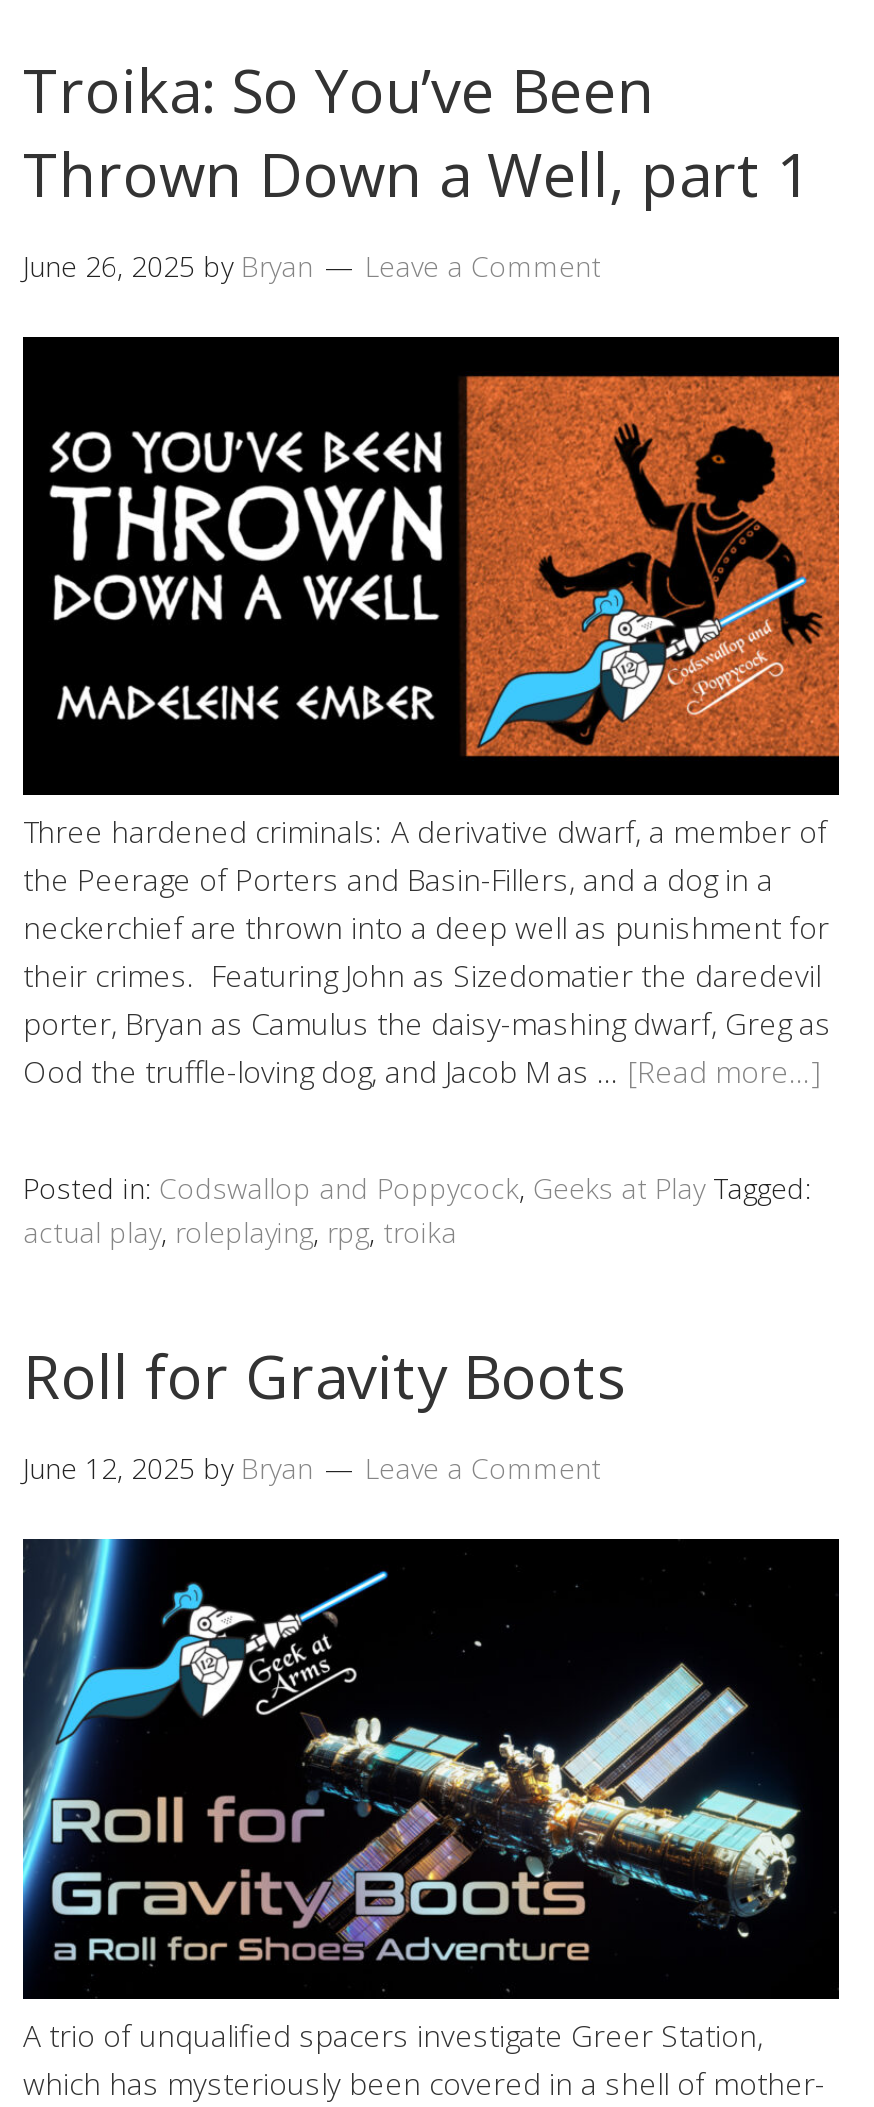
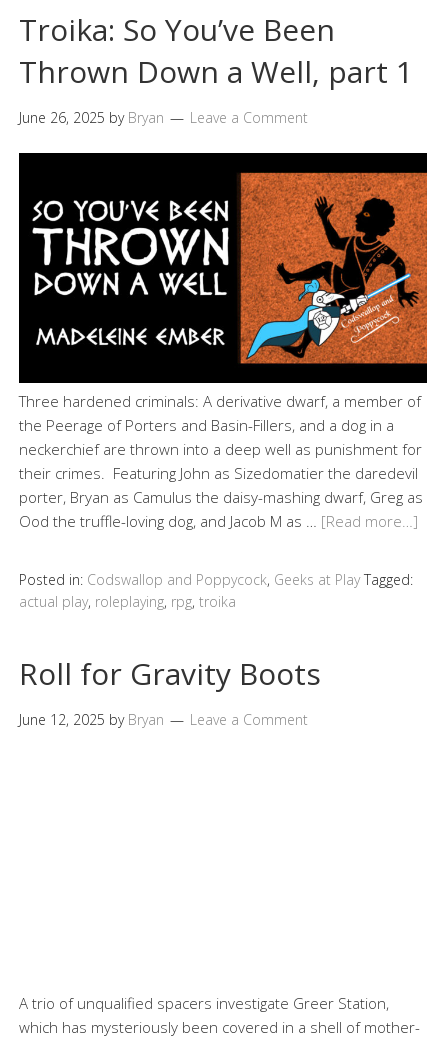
[21,1536,841,2000] [image] -> none

